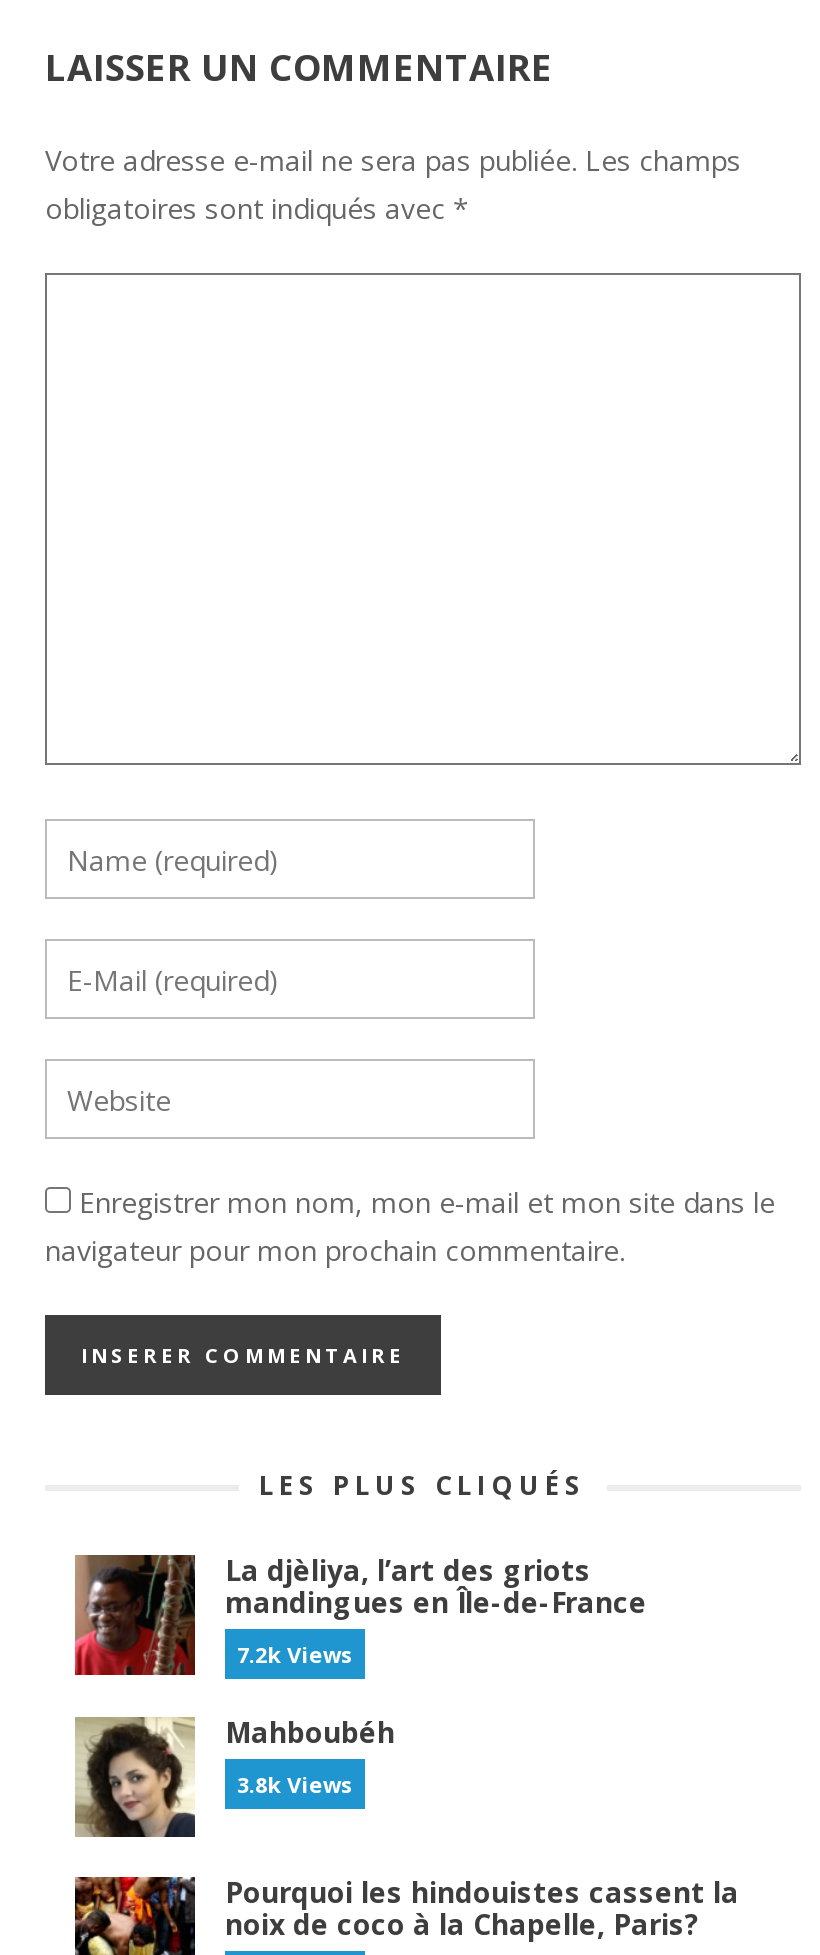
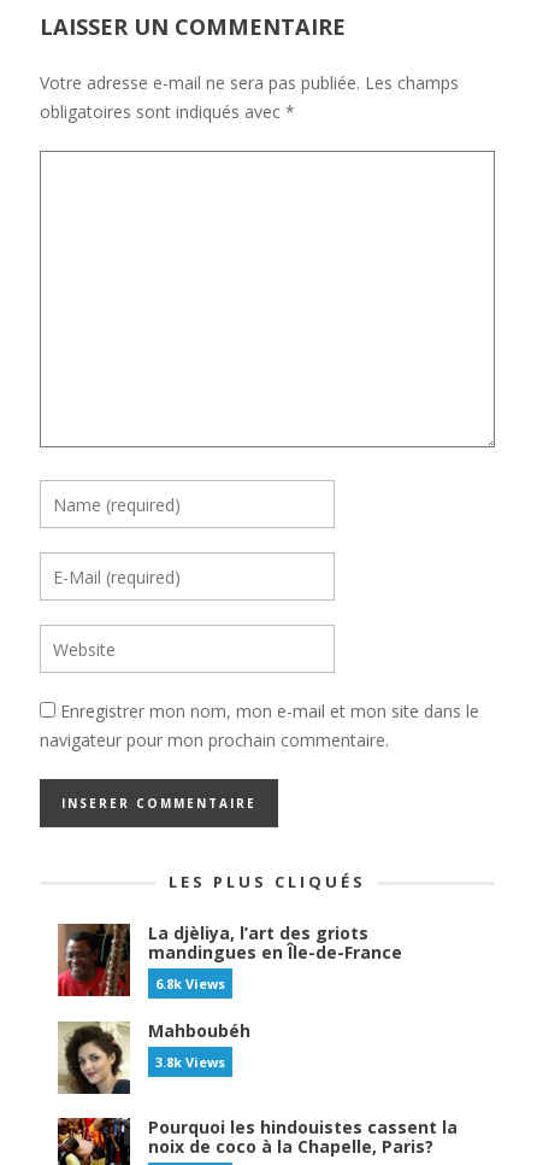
[237,1639,353,1669] 7.2k Views -> [155,974,225,993] 6.8k Views

